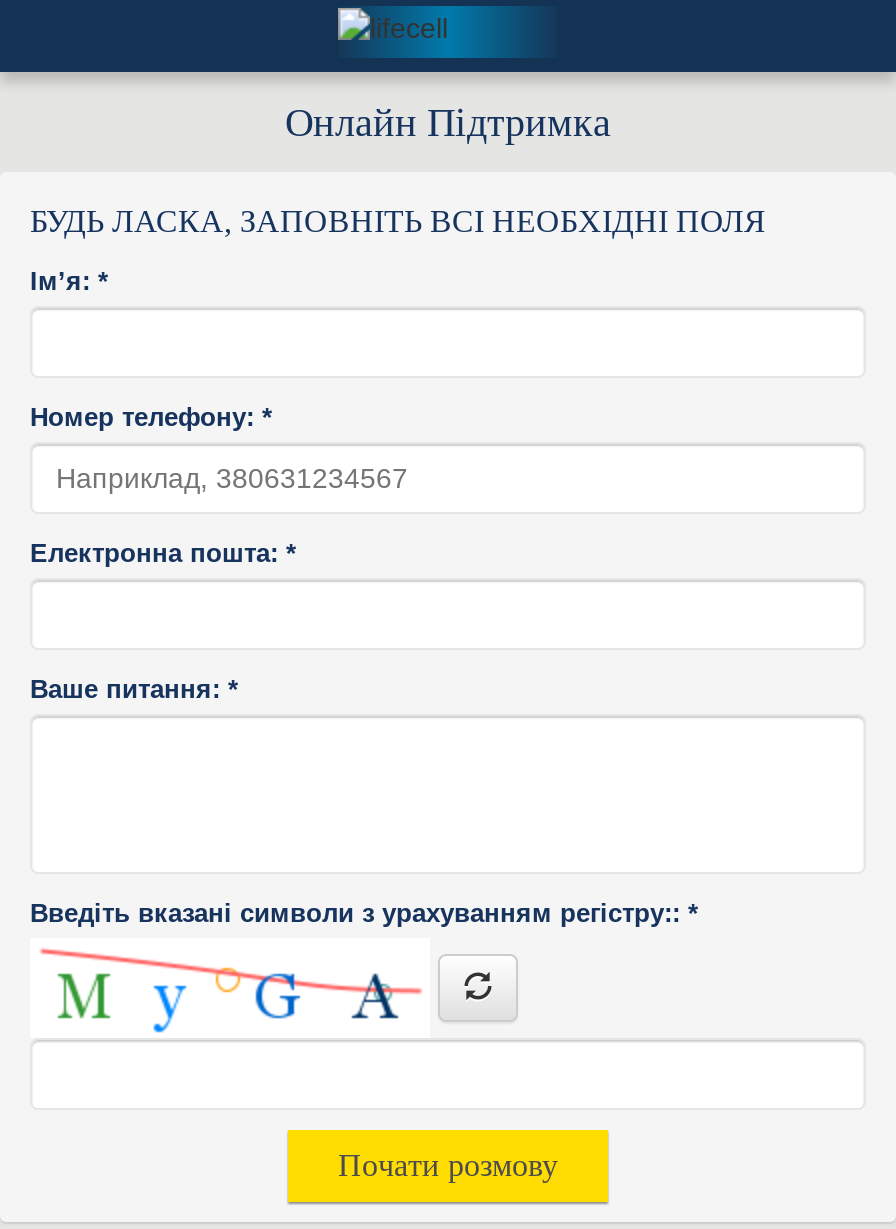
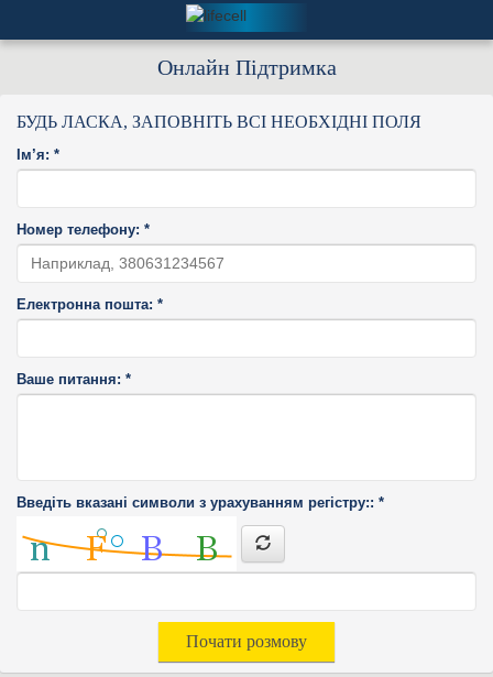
[40,948,422,1034] [image] -> [22,523,232,568] [image]

